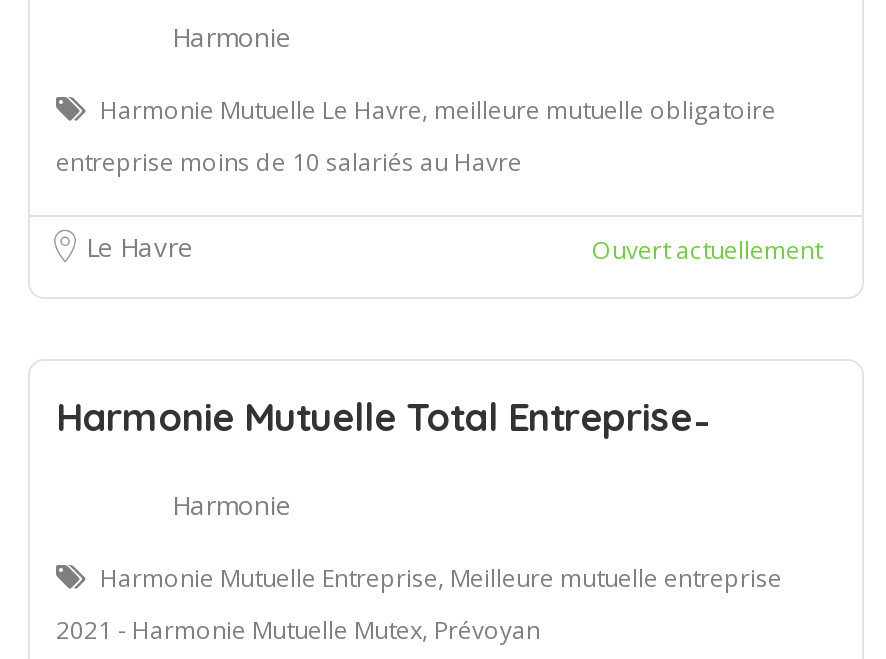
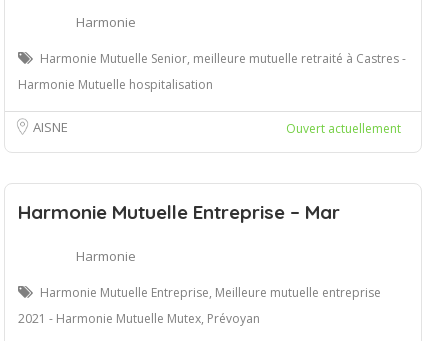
[100,92,776,126] Harmonie Mutuelle Le Havre, meilleure mutuelle obligatoire -> [40,49,406,66] Harmonie Mutuelle Senior, meilleure mutuelle retraité à Castres -
[56,144,522,178] entreprise moins de 10 salariés au Havre -> [18,75,213,92] Harmonie Mutuelle hospitalisation
[86,228,194,264] Le Havre -> [33,117,68,135] AISNE
[56,392,702,440] Harmonie Mutuelle Total Entreprise ̵ -> [18,199,340,223] Harmonie Mutuelle Entreprise – Mar

